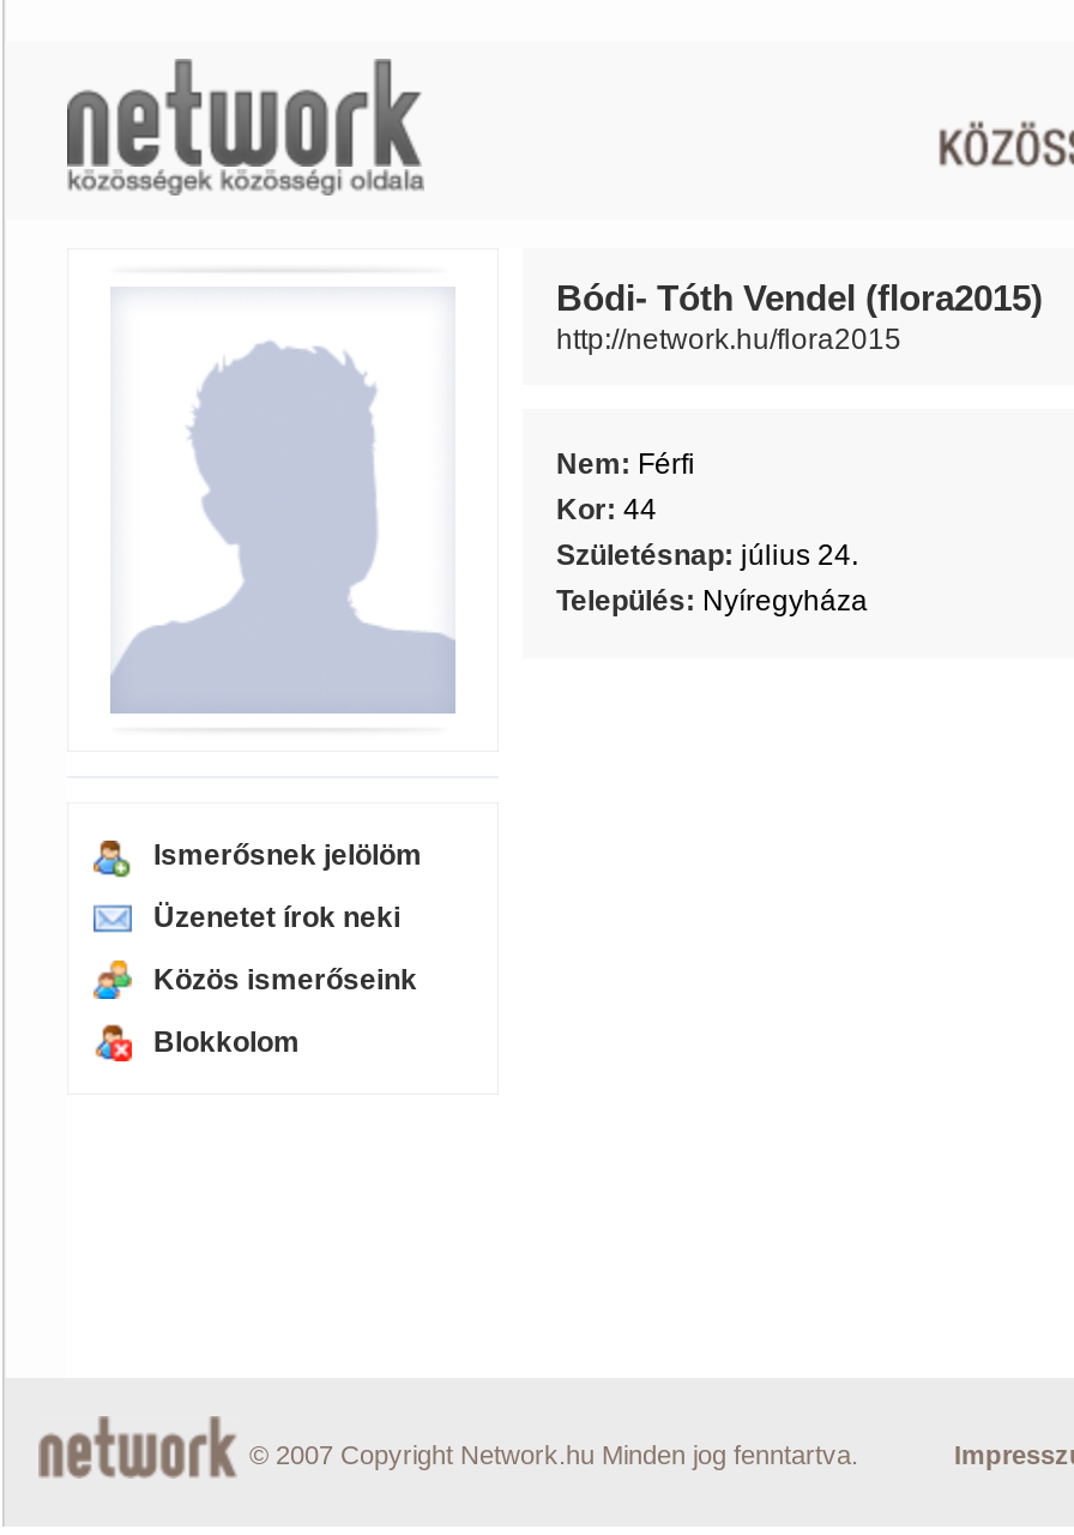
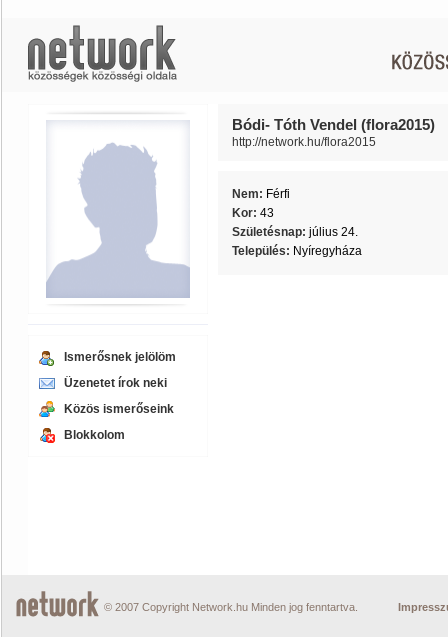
[556,493,657,526] Kor: 44 -> [232,206,274,220] Kor: 43

